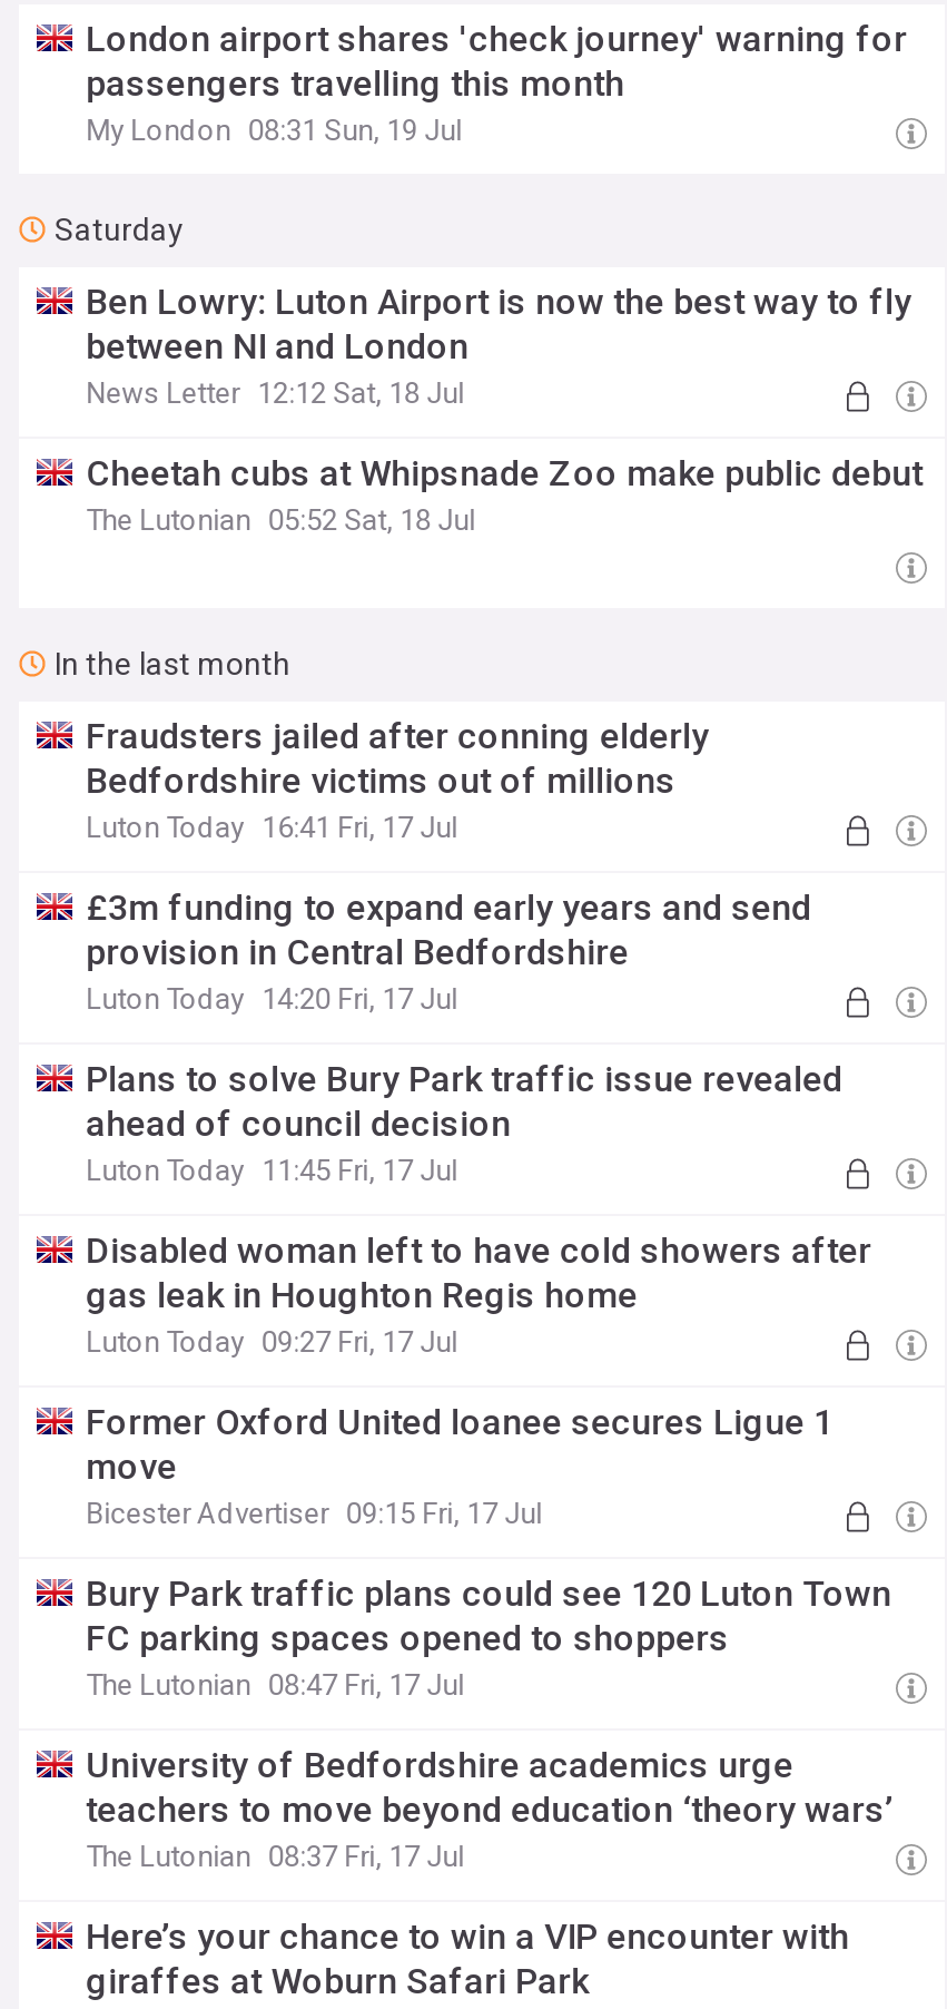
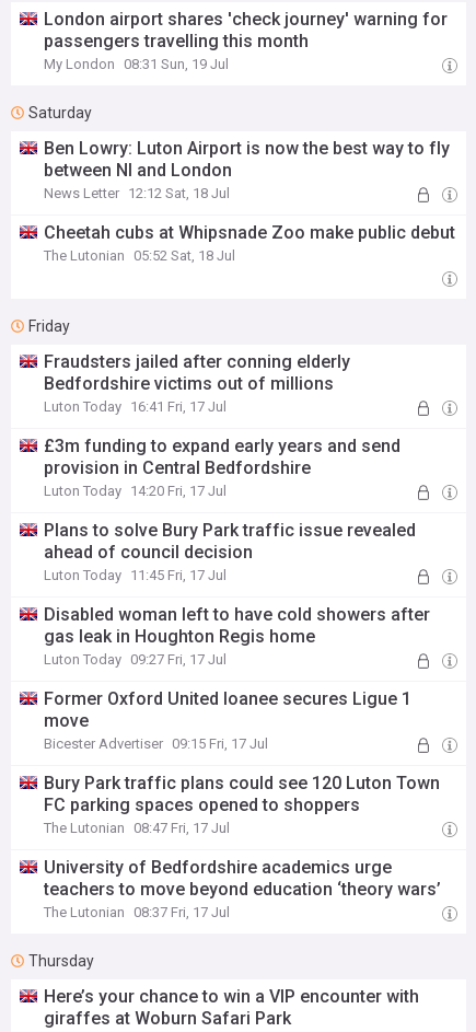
[55,646,290,682] In the last month -> [28,317,70,335] Friday
none -> [28,952,94,970] Thursday

